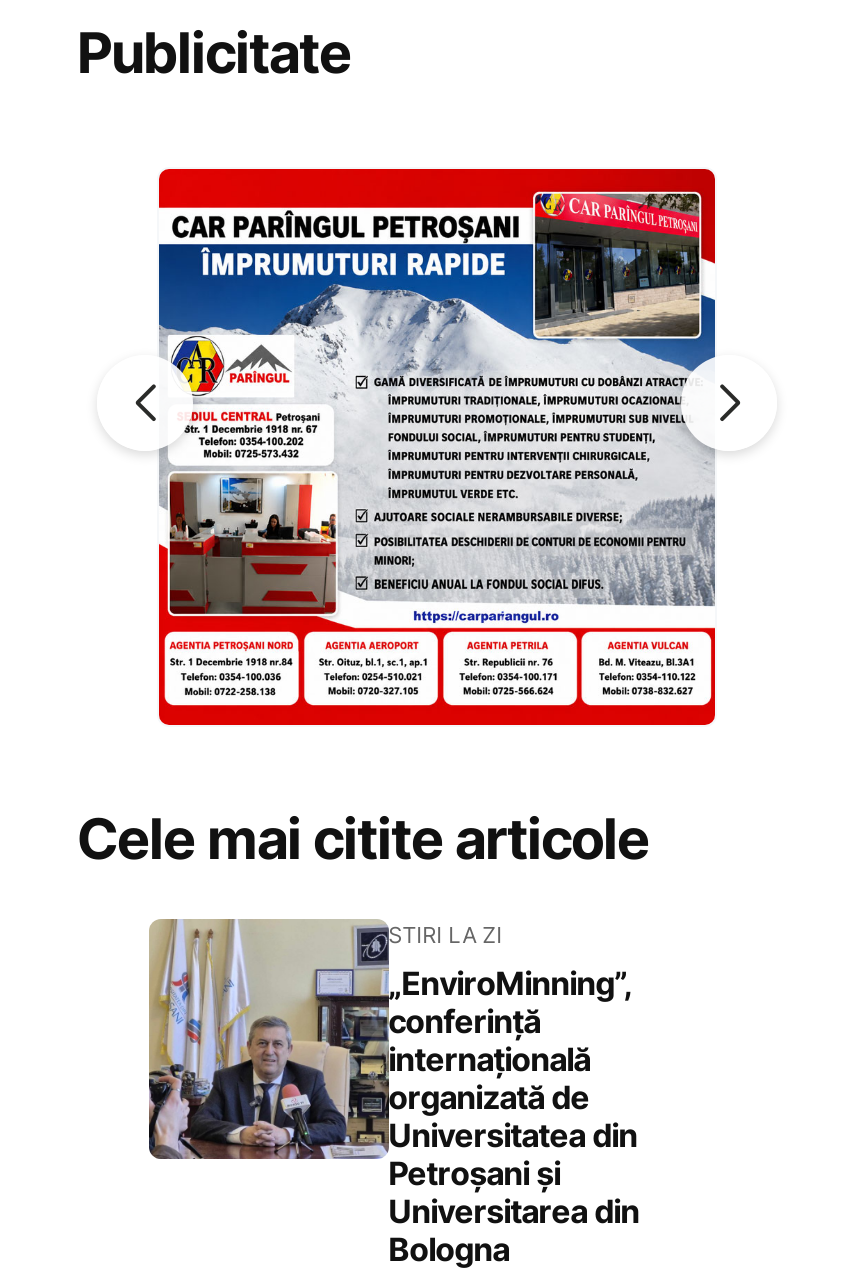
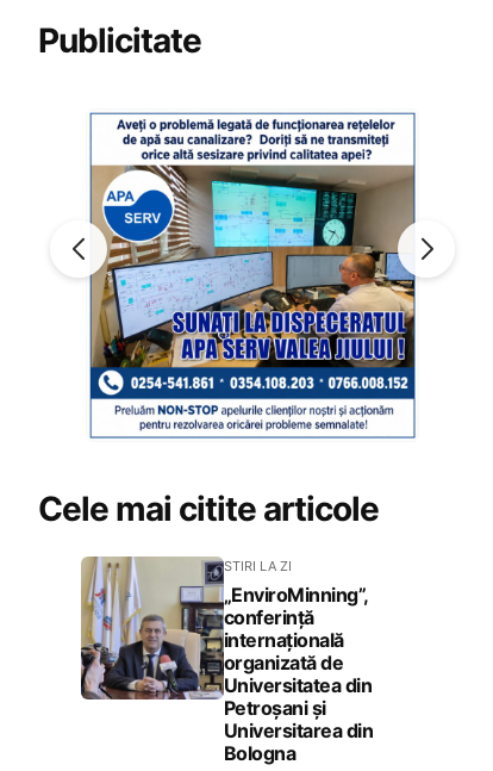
[157,167,717,727] [image] -> [87,110,418,441] [image]

